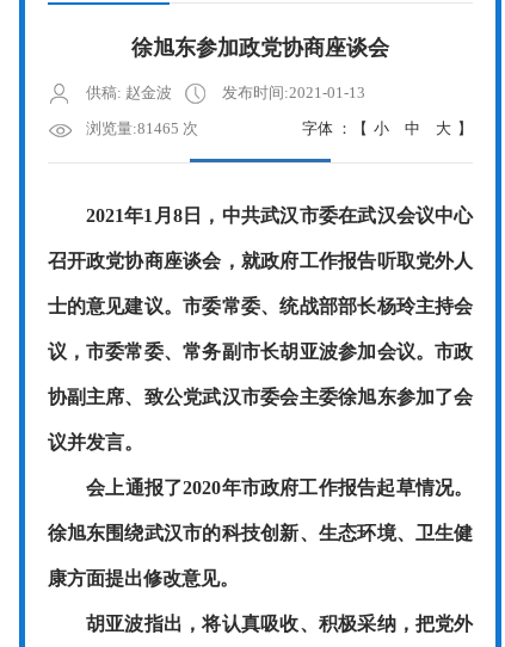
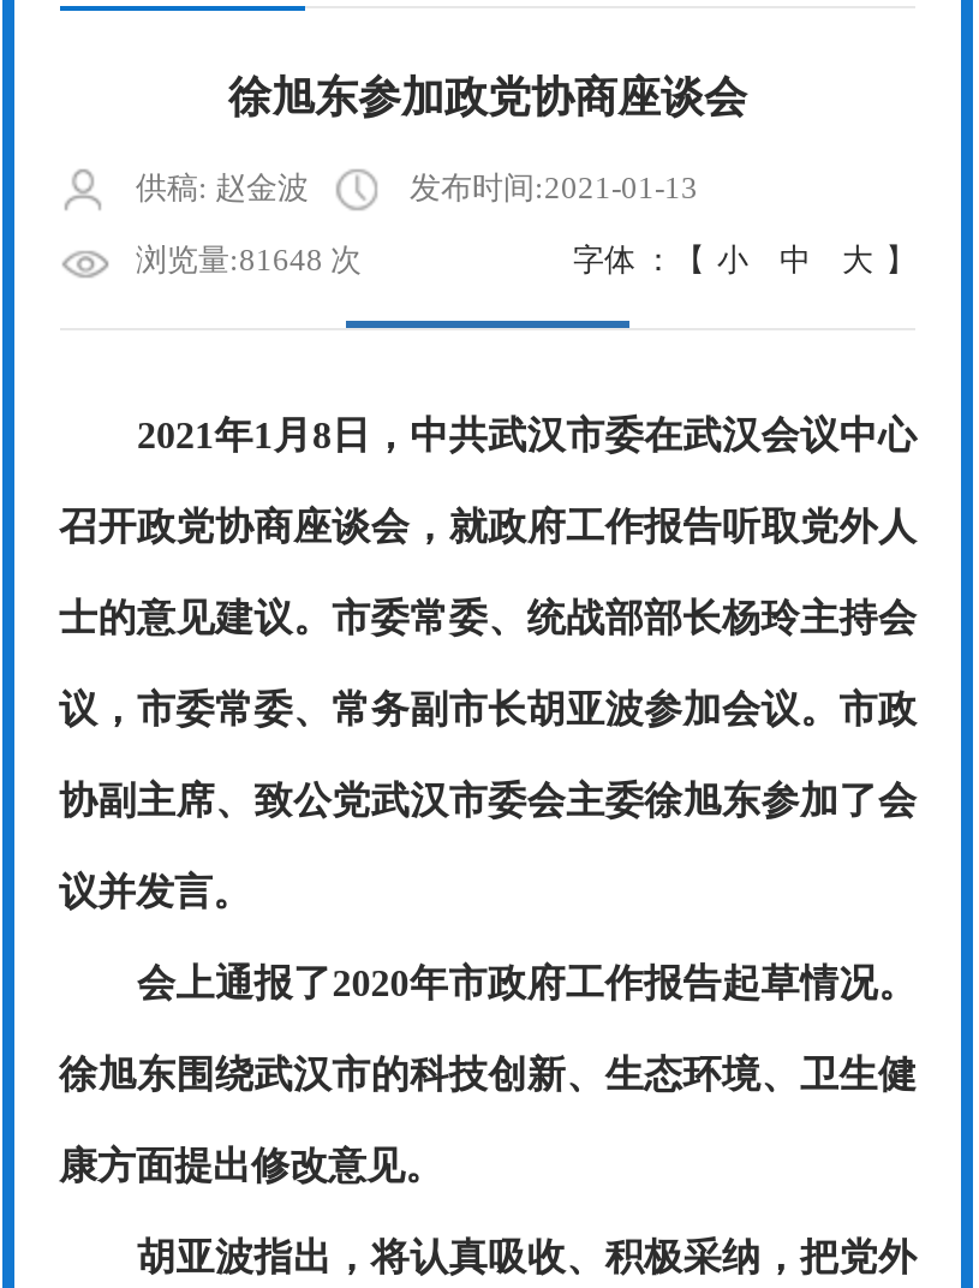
[85,119,198,137] 浏览量:81465 次 -> [136,241,362,278] 浏览量:81648 次

